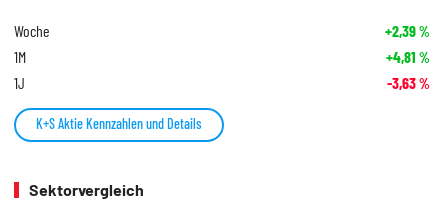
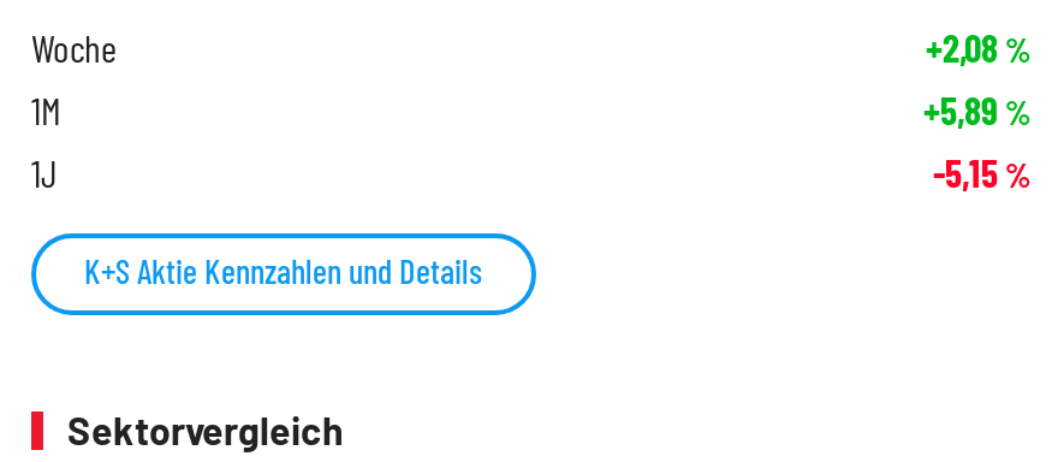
[385,20,430,39] +2,39% -> [926,23,1032,69] +2,08%
[386,46,430,65] +4,81% -> [923,85,1032,131] +5,89%
[387,72,430,91] -3,63% -> [933,148,1032,194] -5,15%

